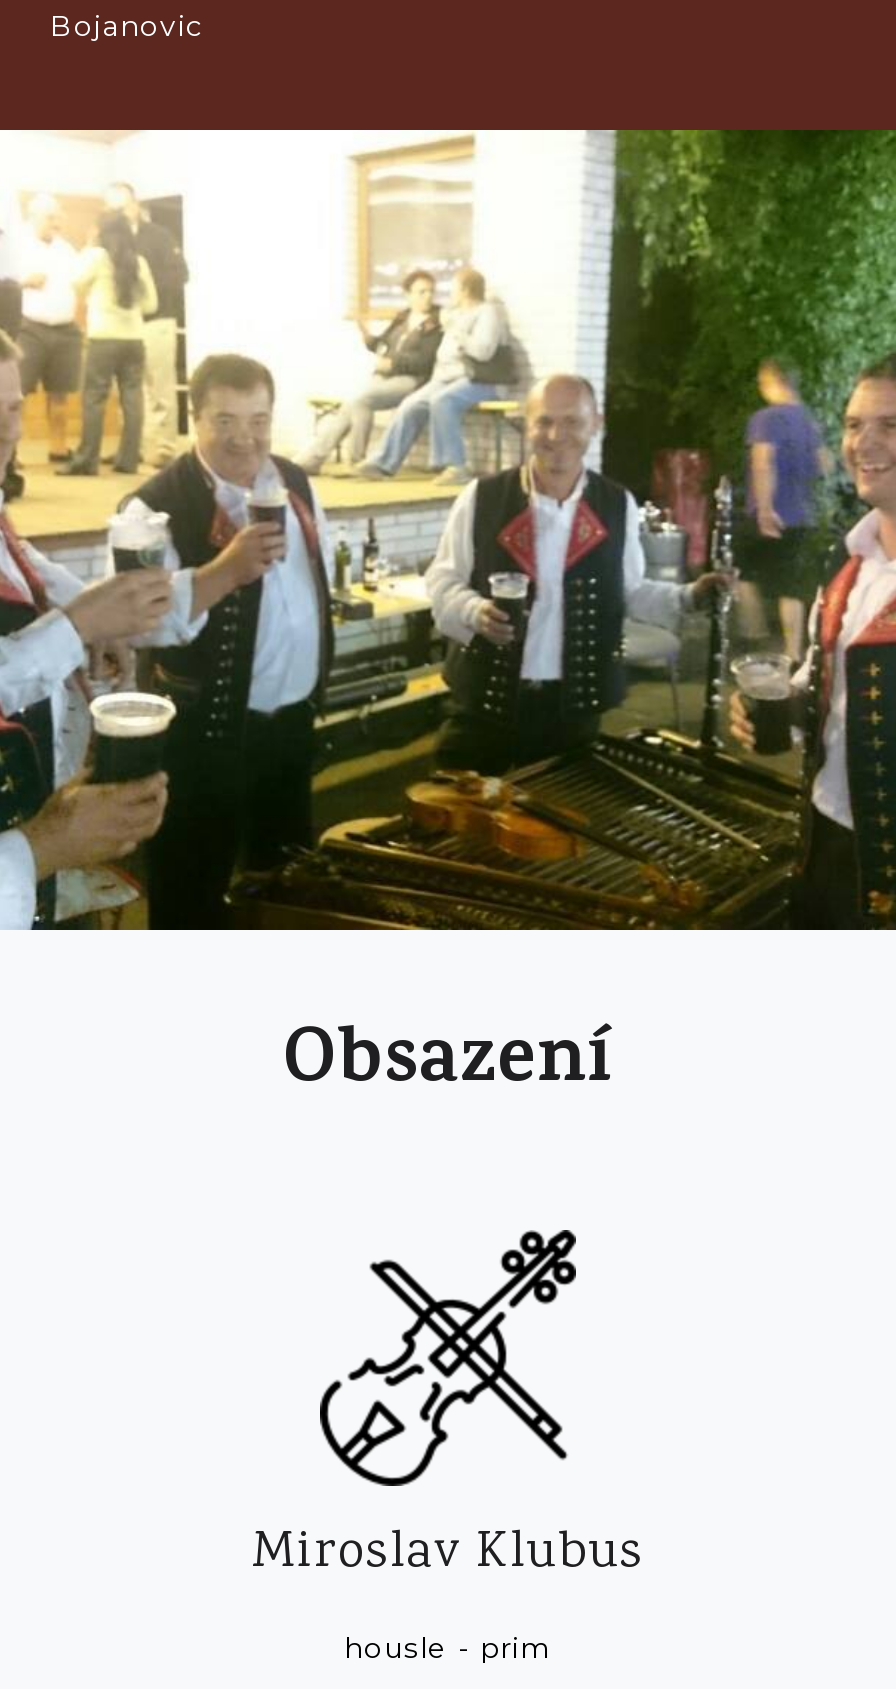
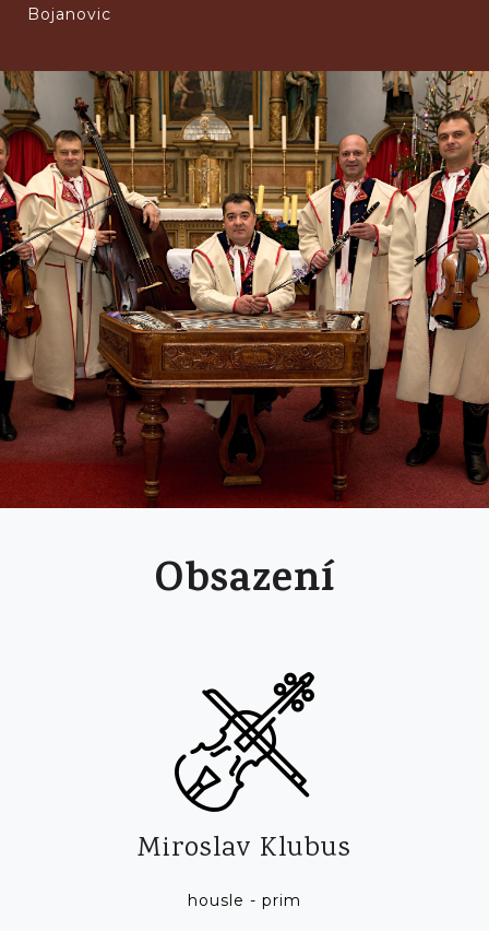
[6,128,890,932] [image] -> [3,70,486,509] [image]

